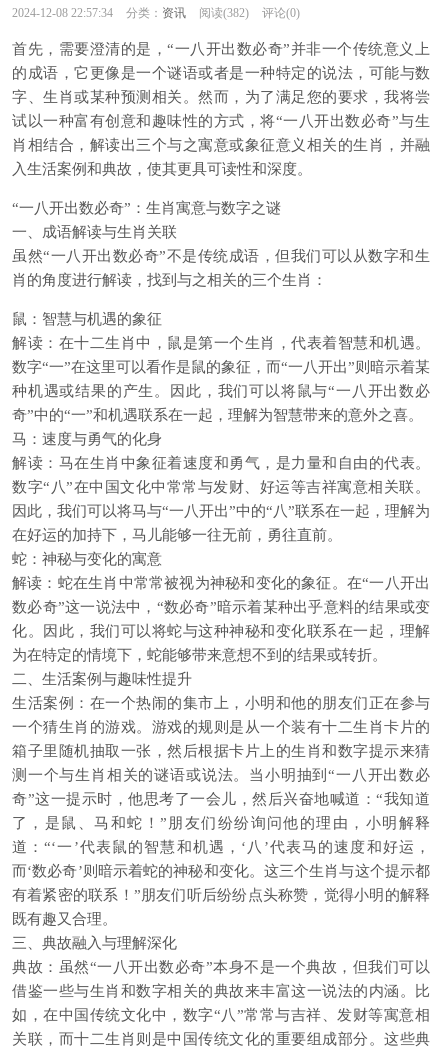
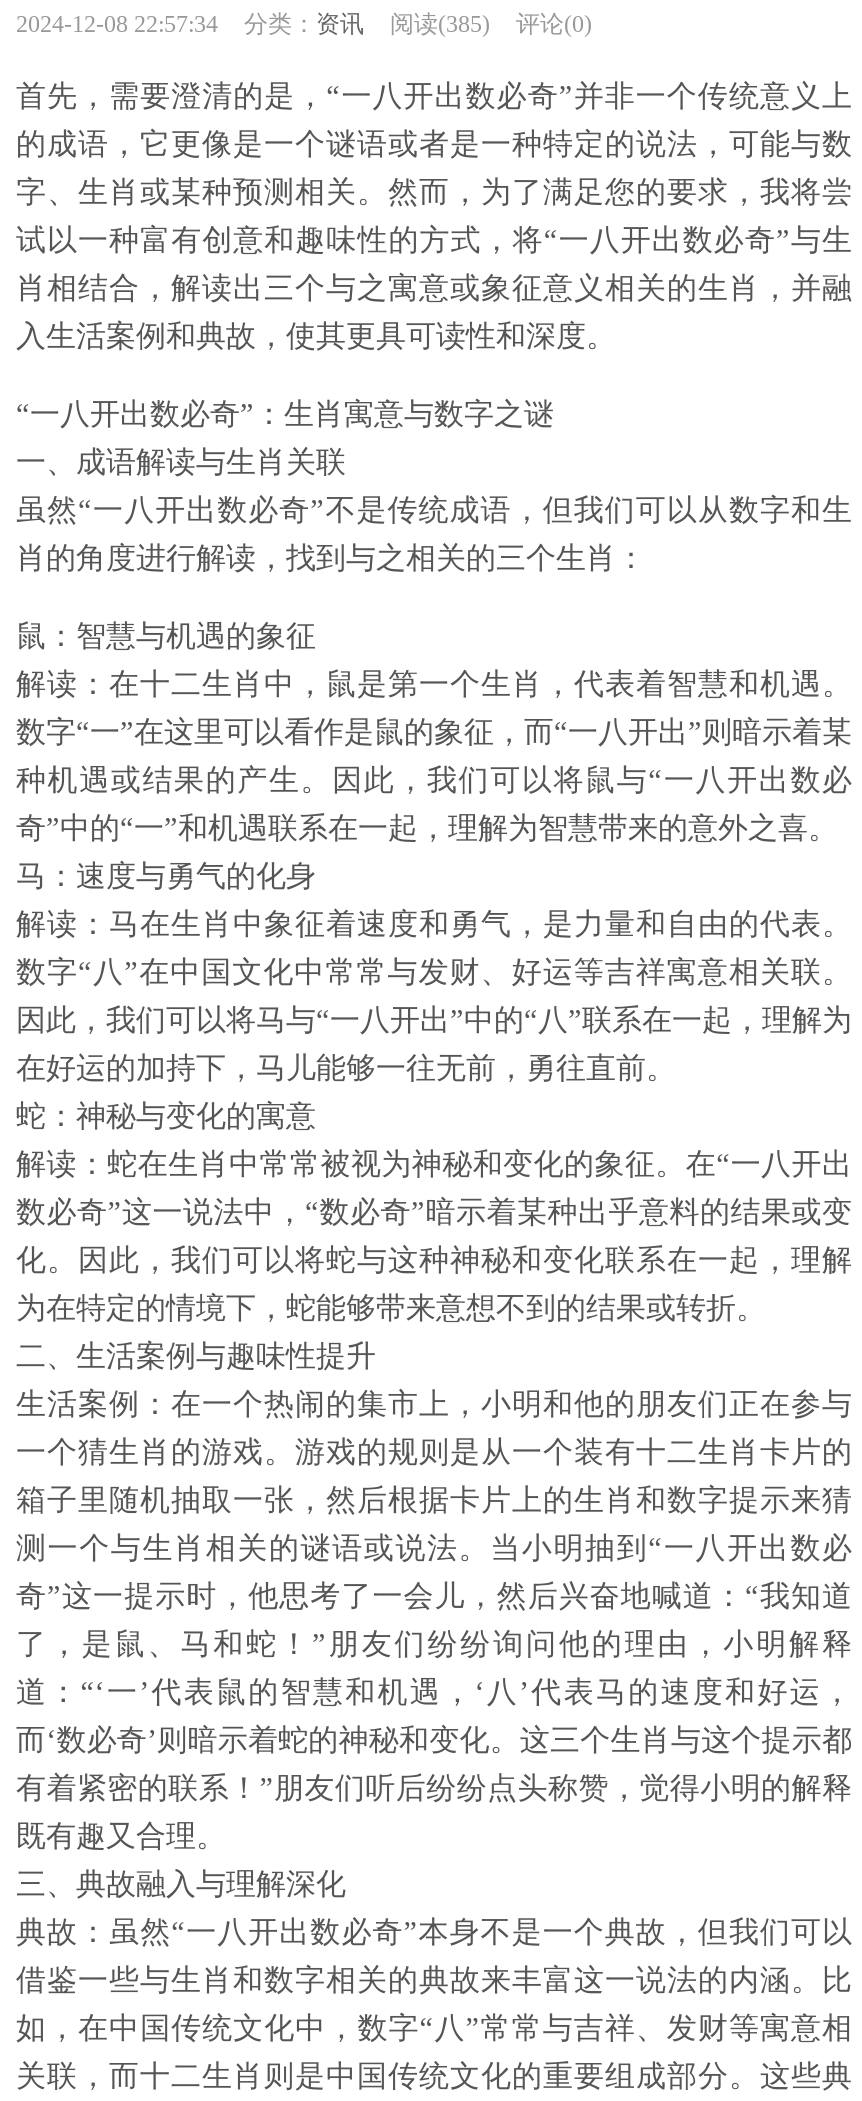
[12,6,300,20] 2024-12-08 22:57:34 分类：资讯 阅读(382) 评论(0) -> [16,10,592,38] 2024-12-08 22:57:34 分类：资讯 阅读(385) 评论(0)

